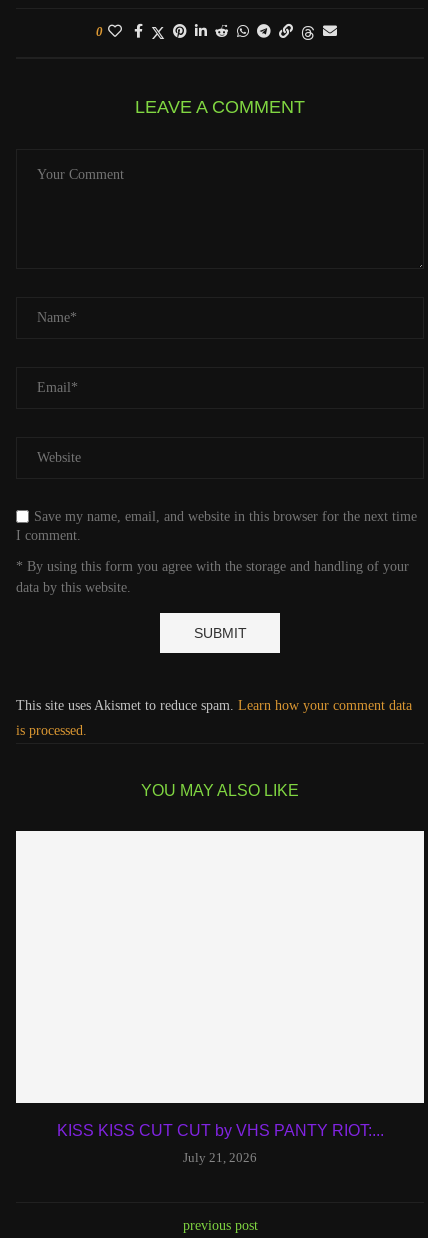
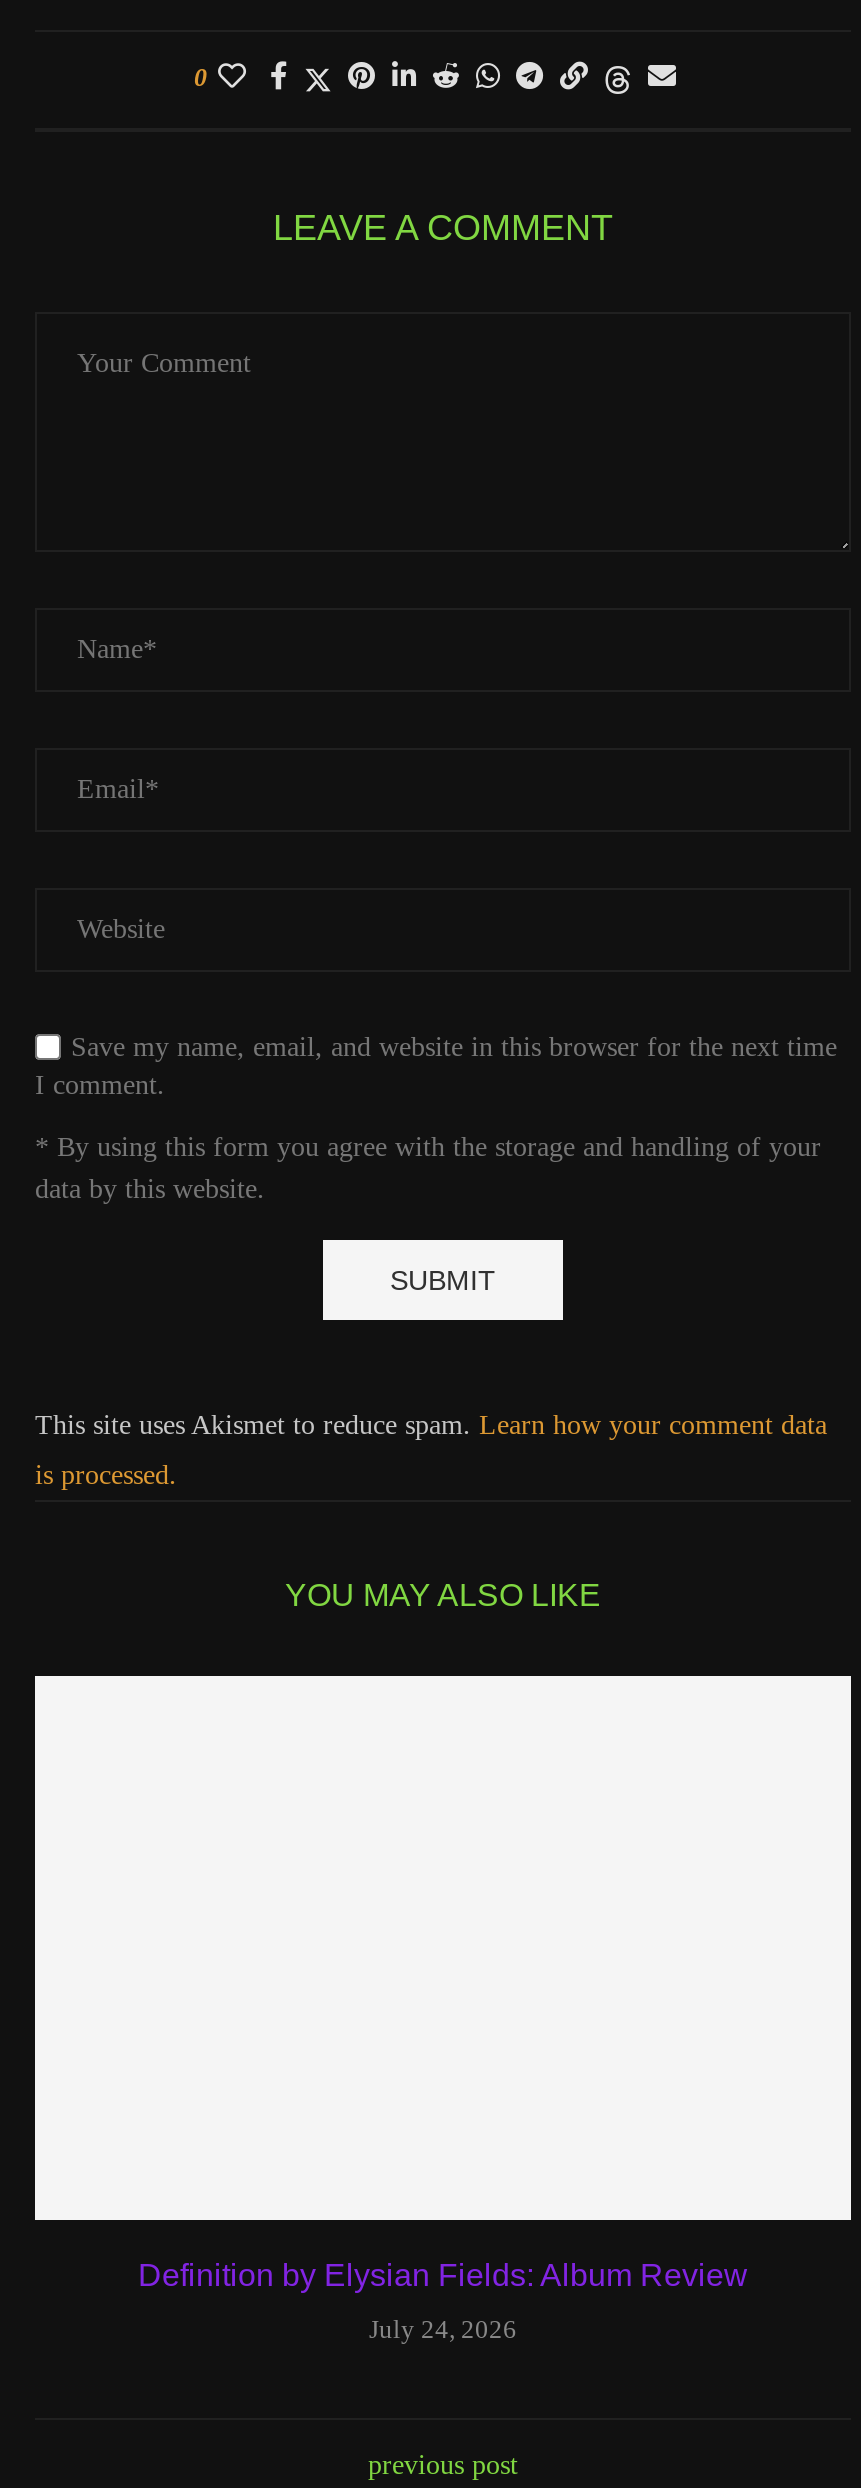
[56,1121,383,1138] KISS KISS CUT CUT by VHS PANTY RIOT:... -> [138,2257,748,2291] Definition by Elysian Fields: Album Review
[183,1149,257,1164] July 21, 2026 -> [369,2313,517,2343] July 24, 2026

